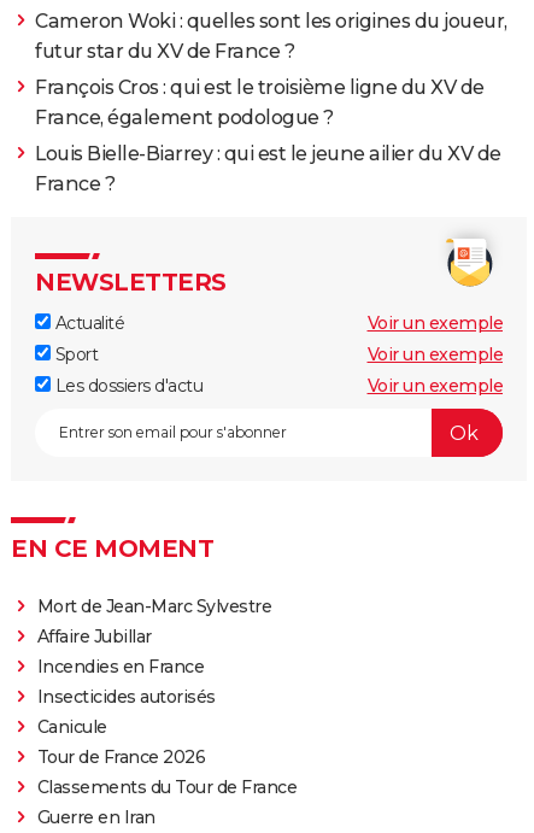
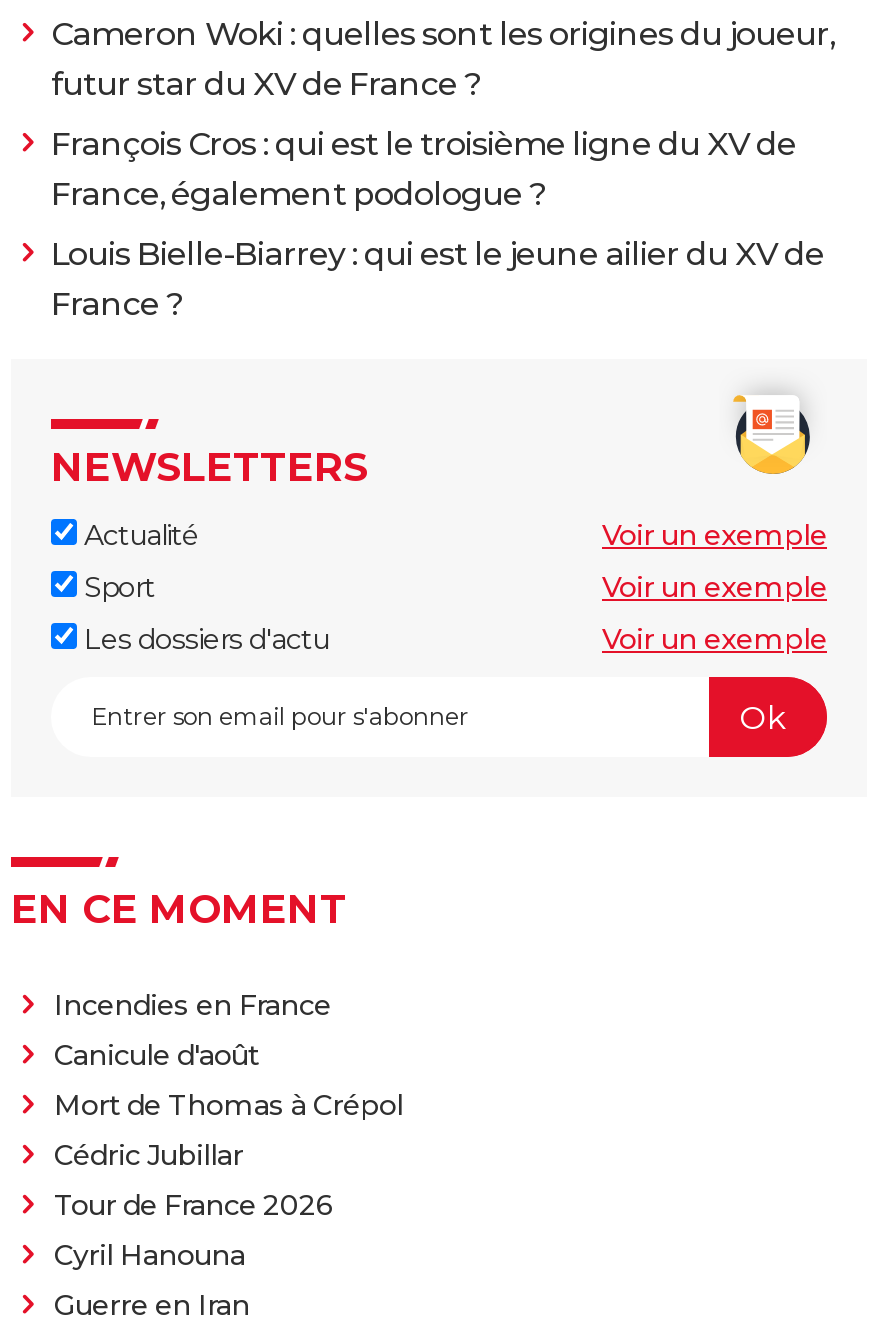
[37,596,271,647] Mort de Jean-Marc Sylvestre | Affaire Jubillar -> none
moved [37,656,204,677] -> [54,987,331,1023]: Incendies en France
[37,686,215,738] Insecticides autorisés | Canicule -> [54,1037,403,1173] Canicule d'août | Mort de Thomas à Crépol | Cédric Jubillar
[37,776,297,798] Classements du Tour de France -> [54,1237,245,1273] Cyril Hanouna

